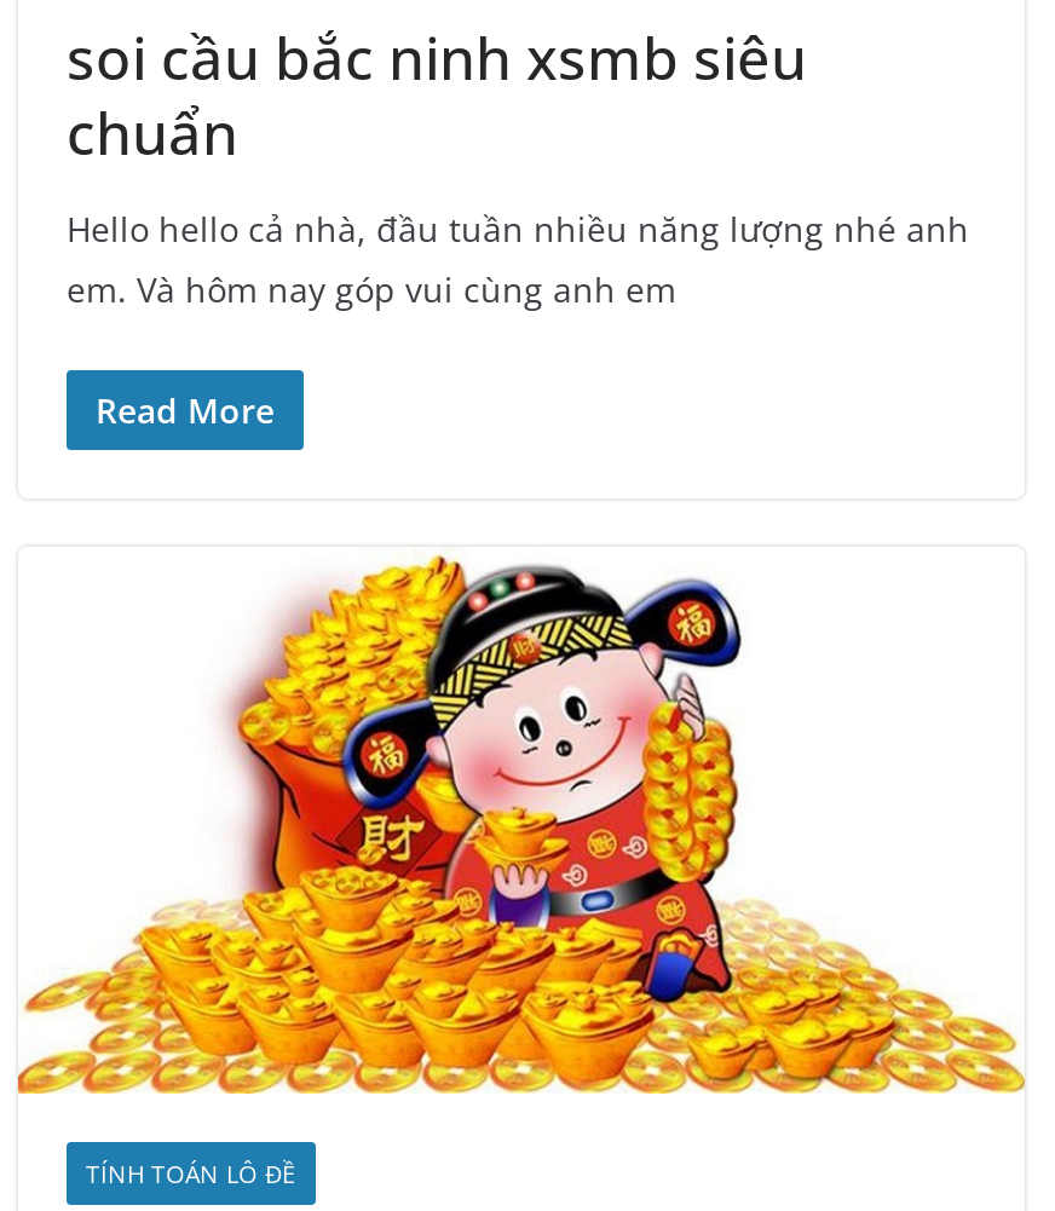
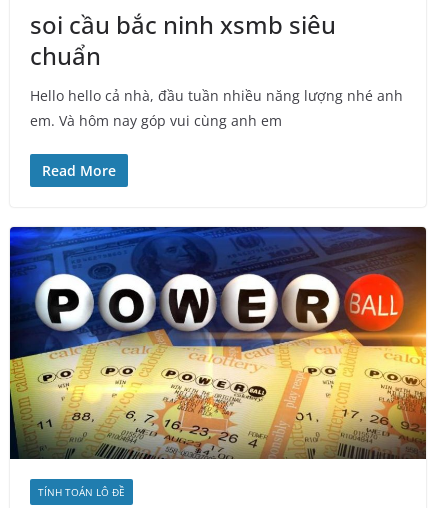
[16,547,1027,1096] [image] -> [9,226,427,460] [image]

